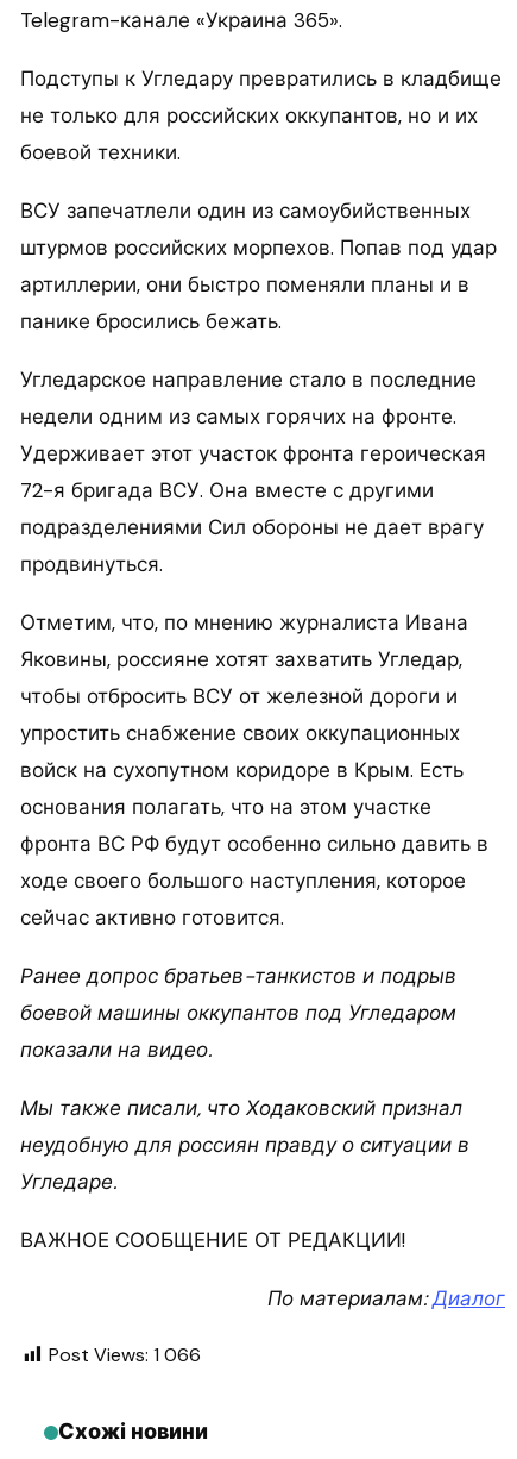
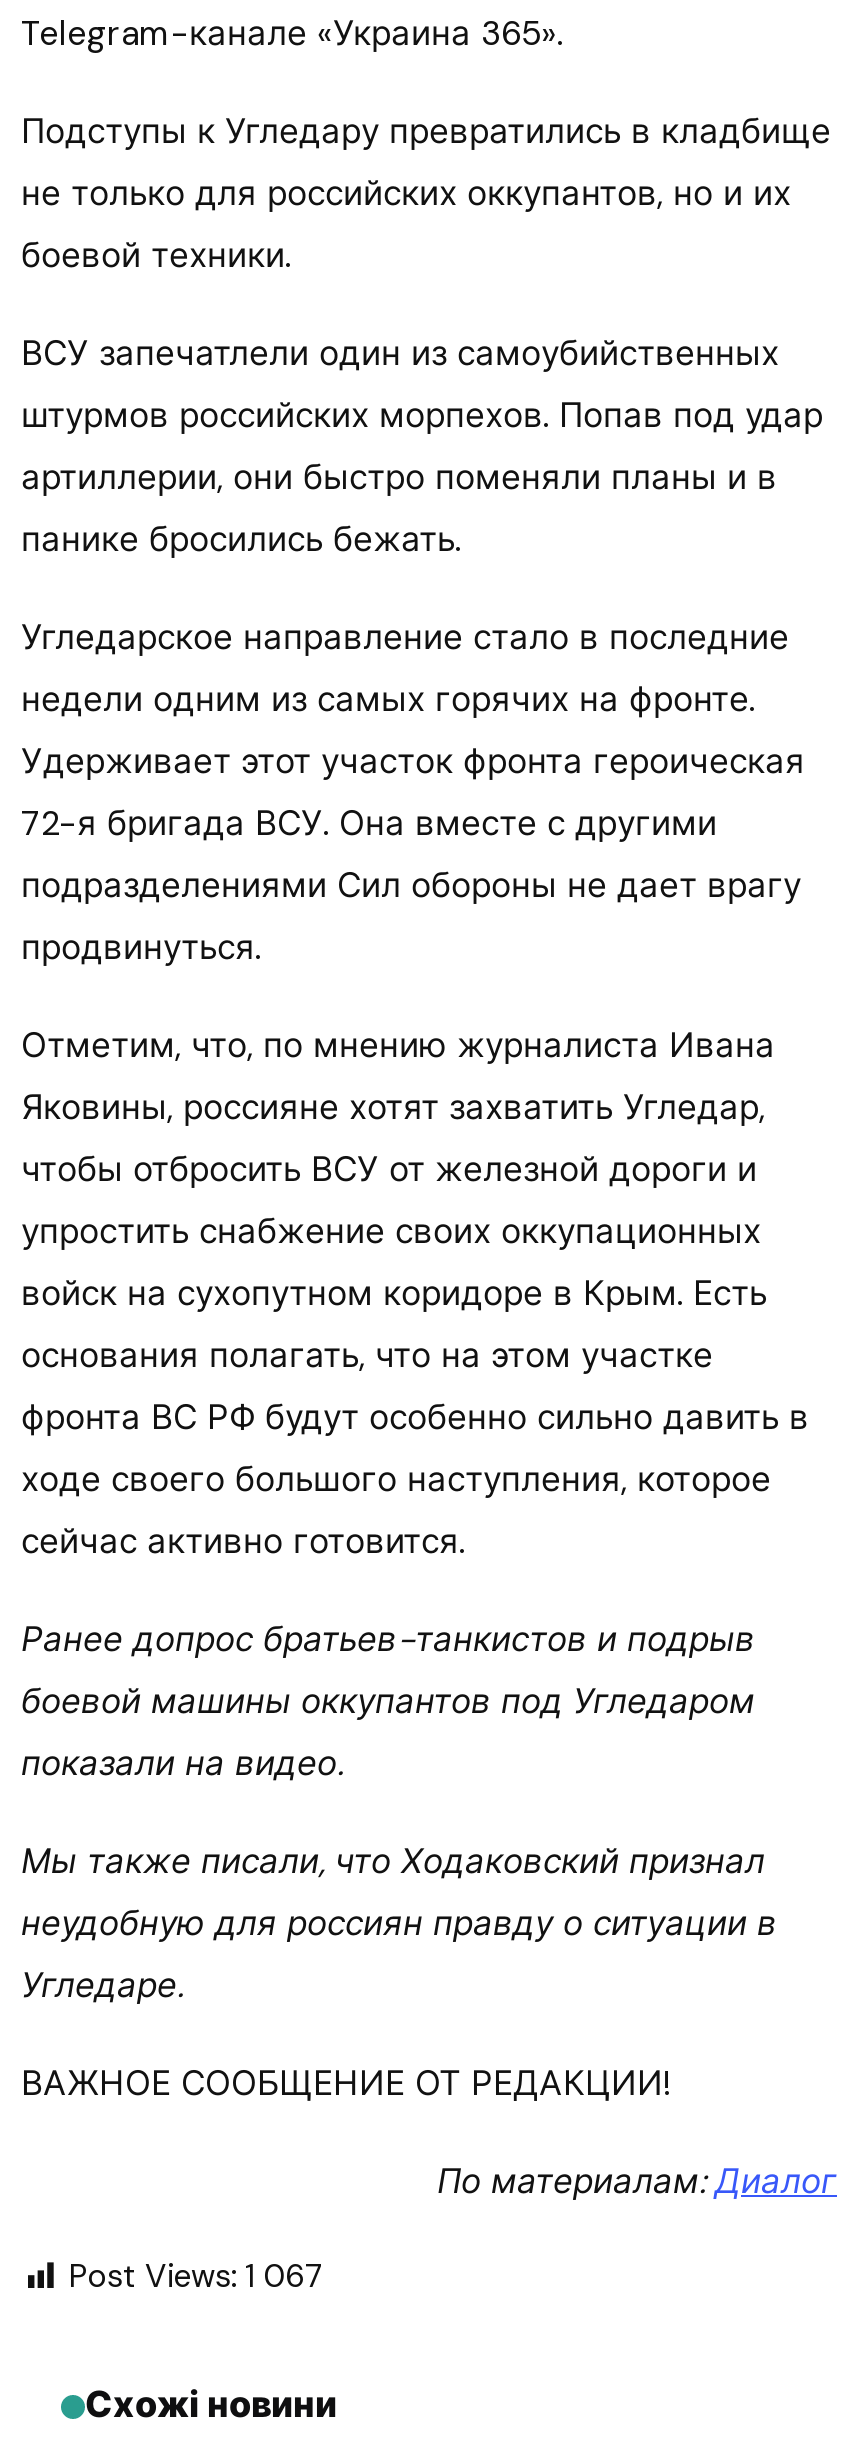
[49,1342,201,1367] Post Views: 1 066 -> [69,2255,325,2297] Post Views: 1 067

